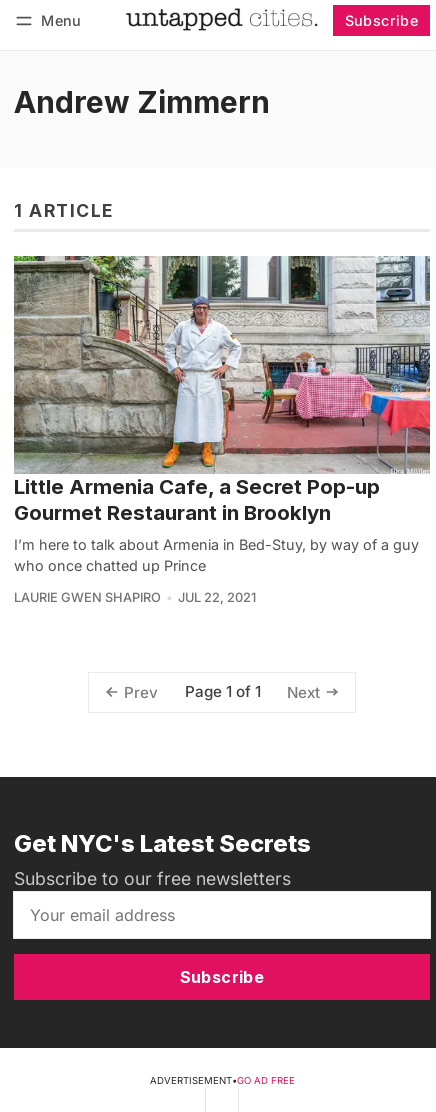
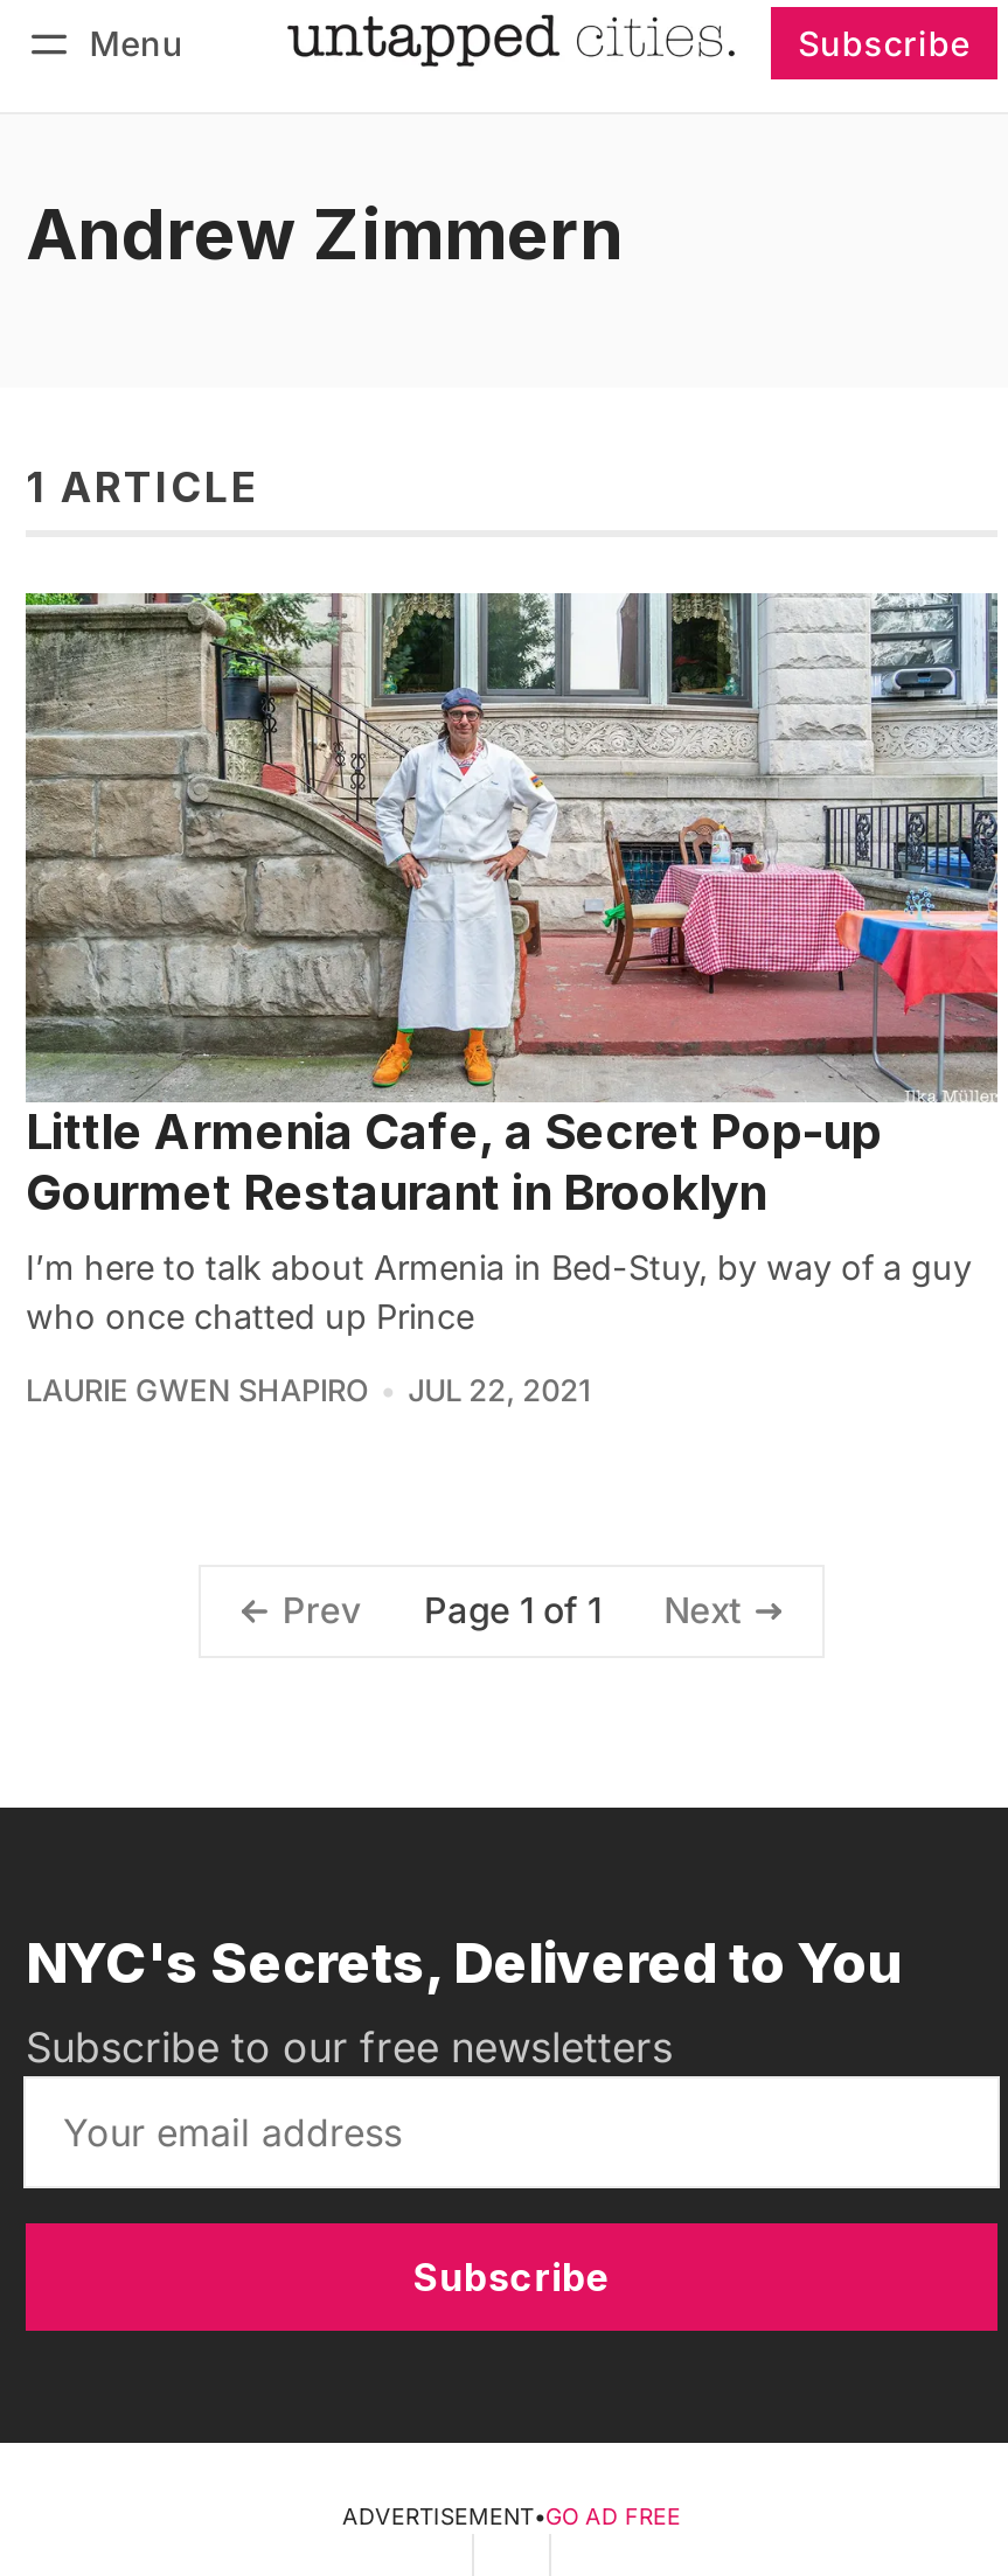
[14,829,311,858] Get NYC's Latest Secrets -> [26,1930,899,1998] NYC's Secrets, Delivered to You

